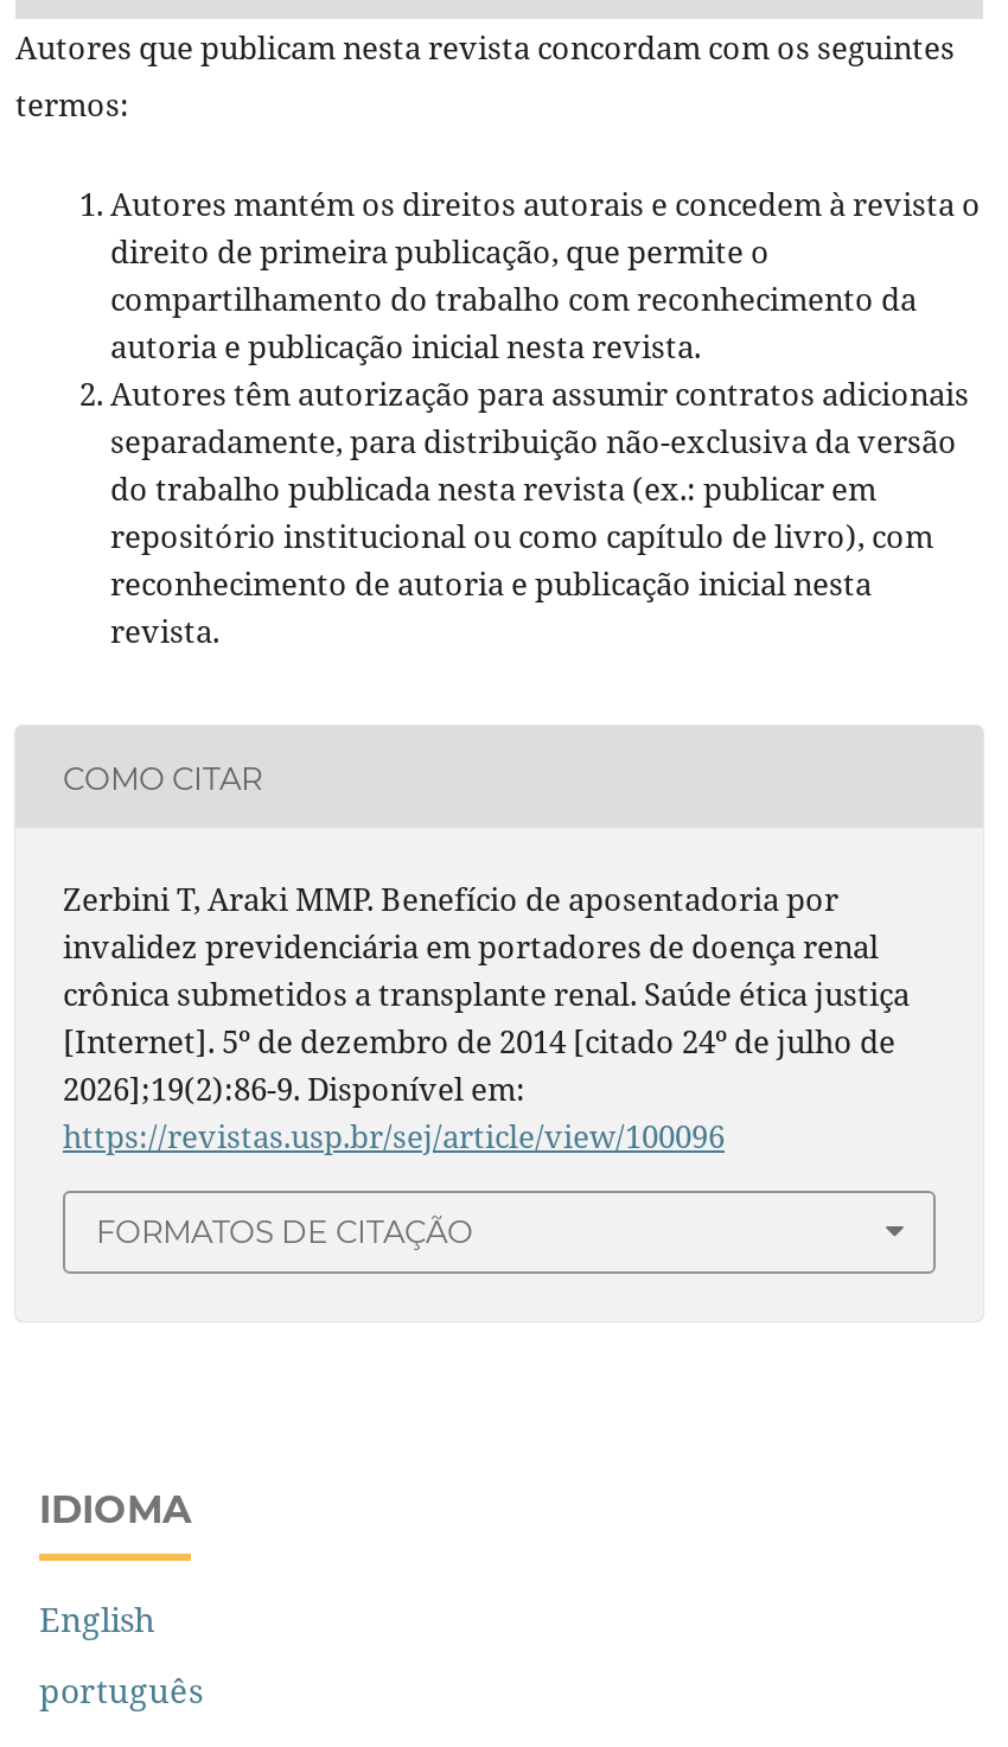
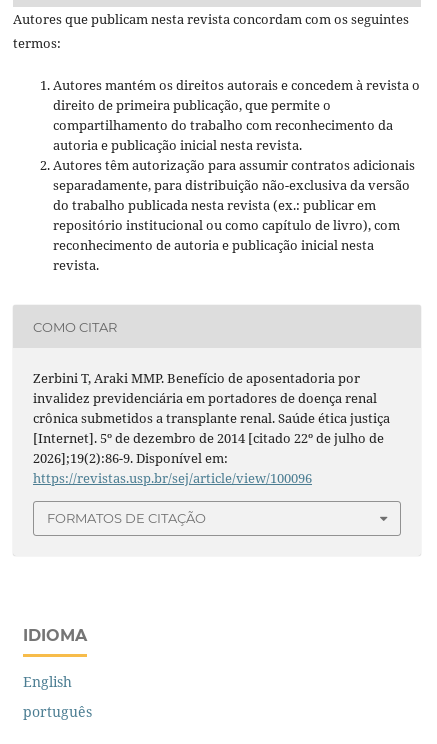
[63,1020,895,1063] [Internet]. 5º de dezembro de 2014 [citado 24º de julho de -> [33,429,384,447] [Internet]. 5º de dezembro de 2014 [citado 22º de julho de

